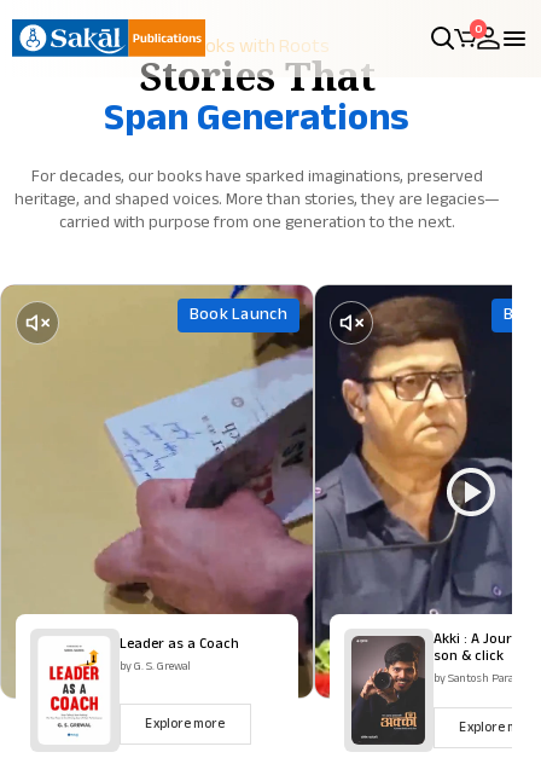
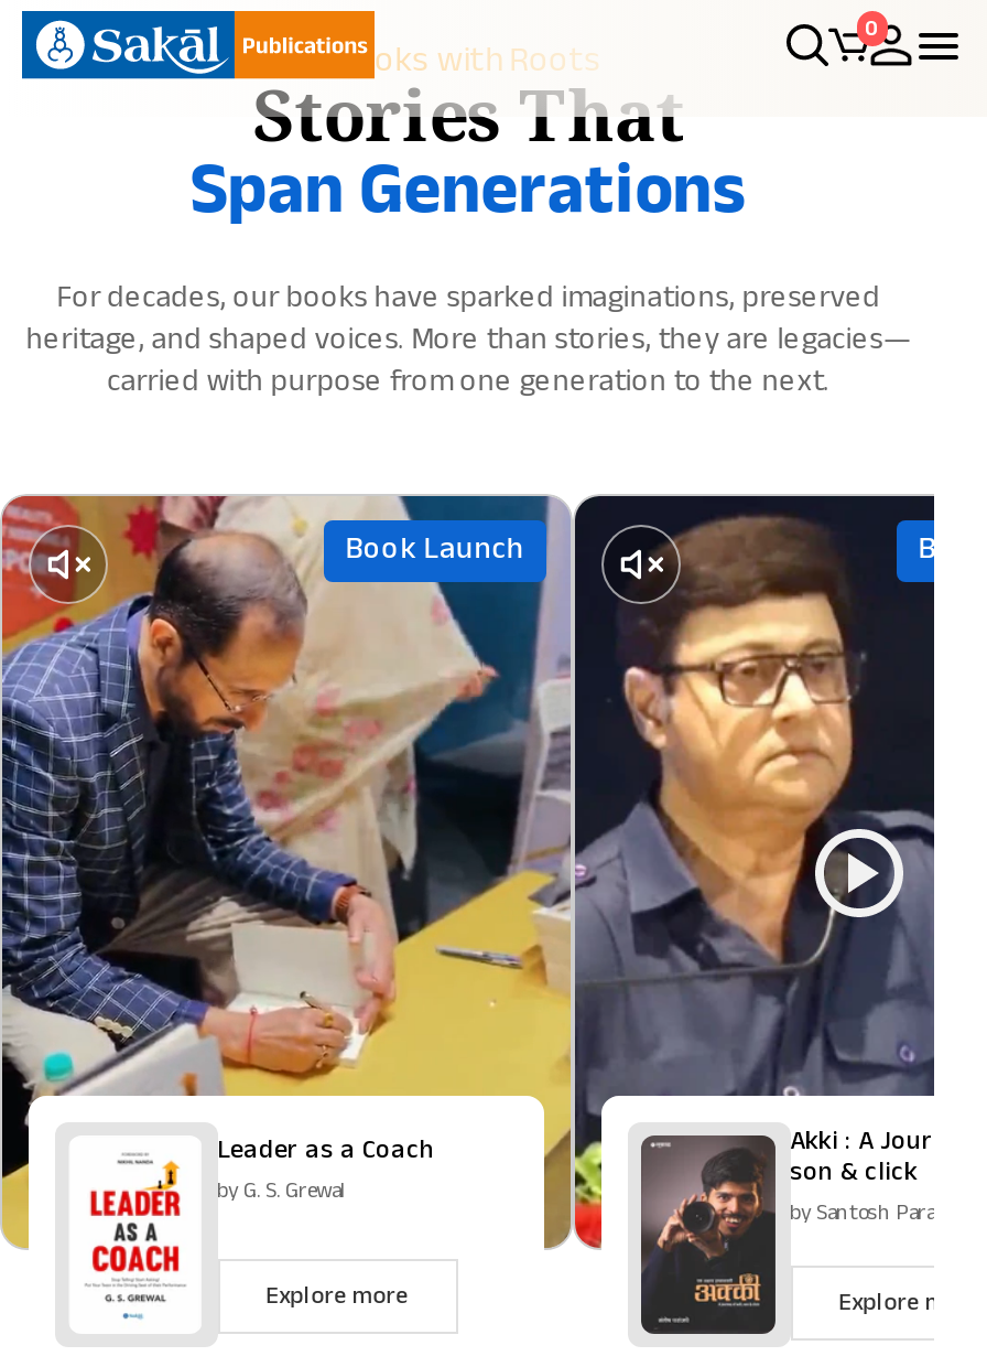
[4,284,314,696] [image] -> [7,494,573,1248] [image]

